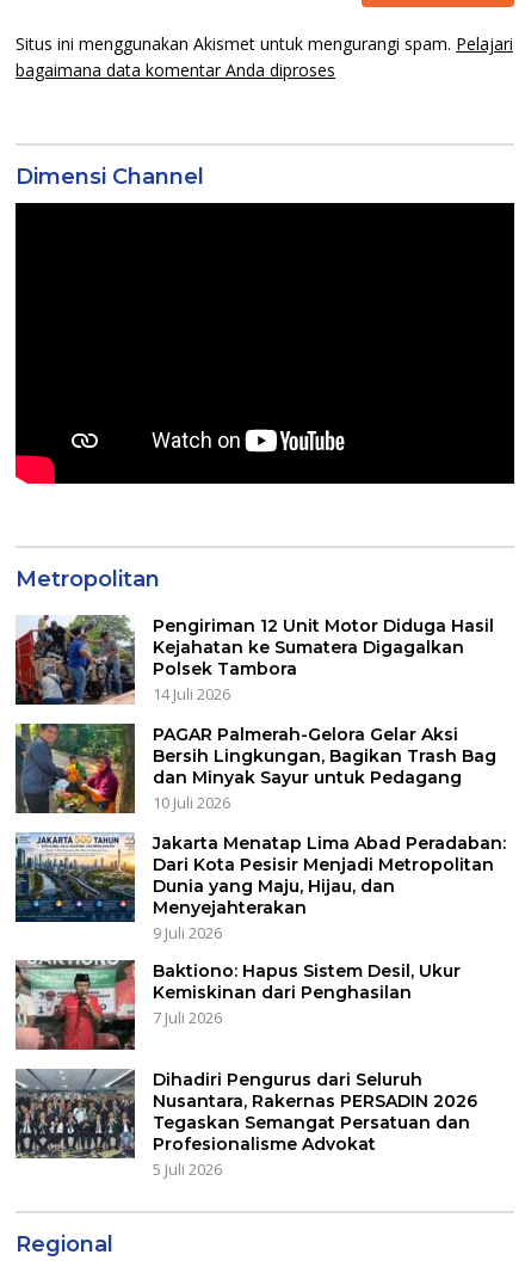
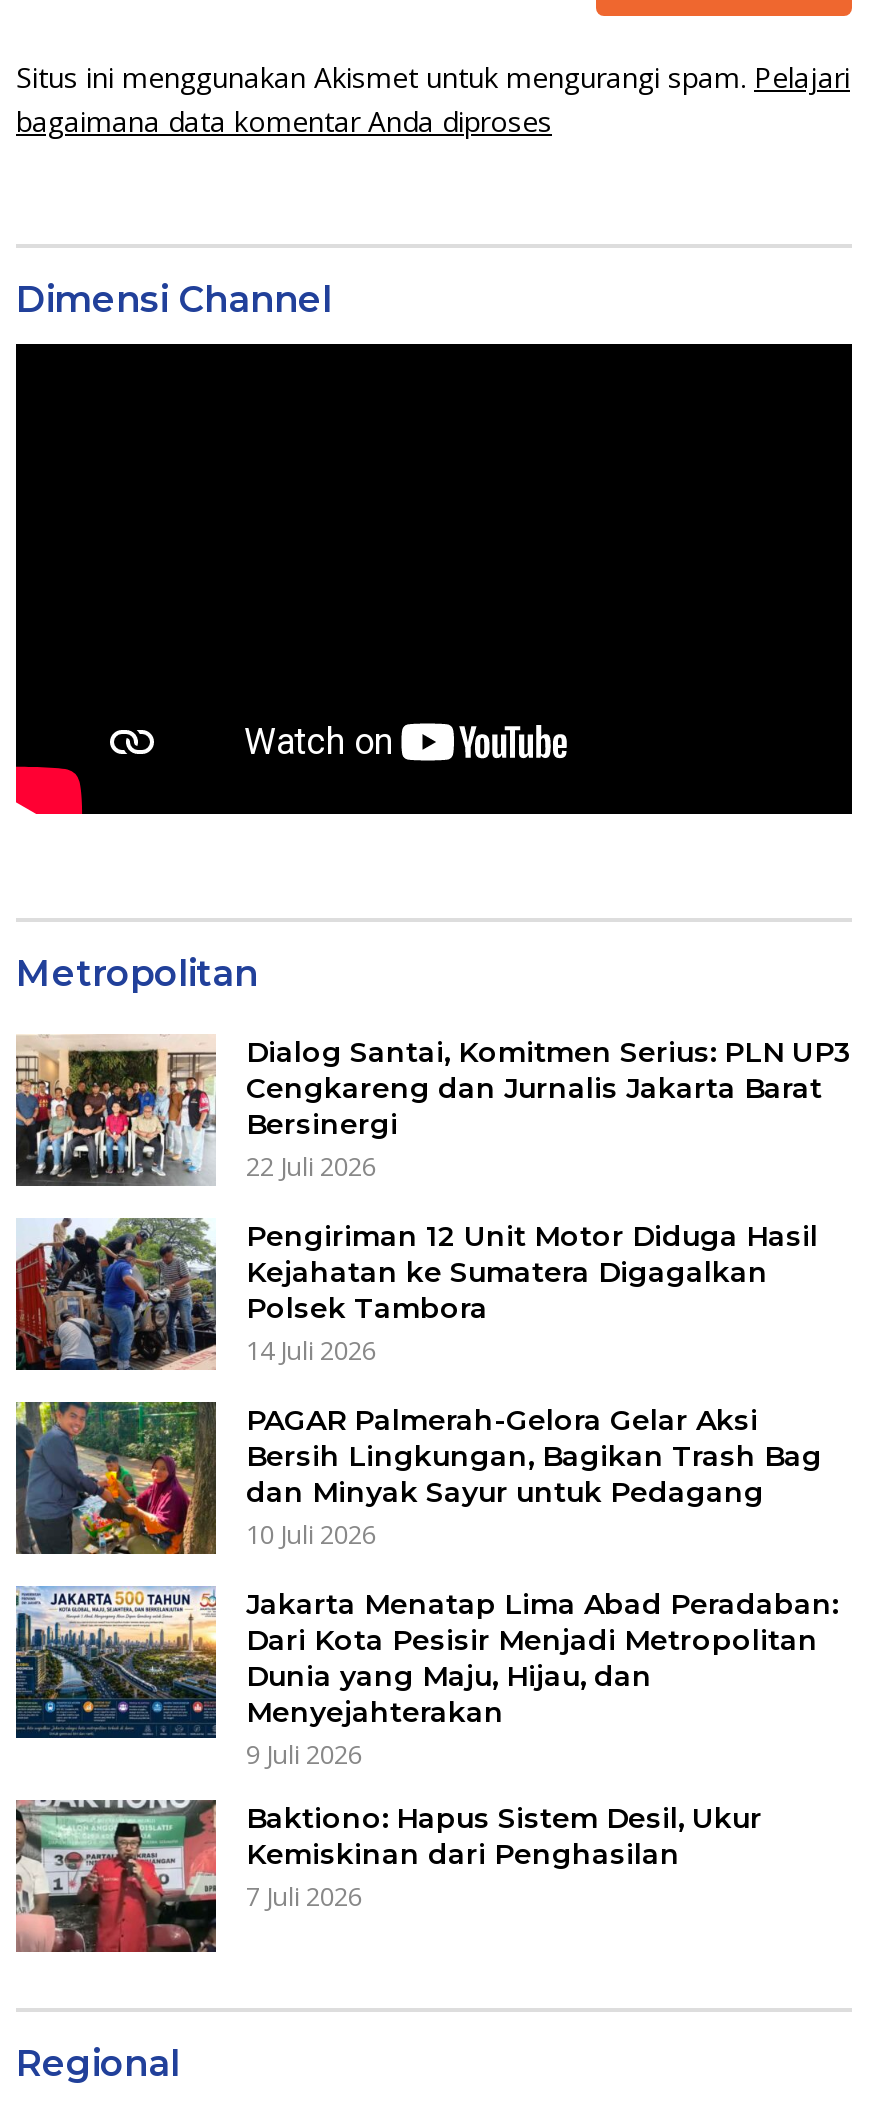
none -> [14,1034,852,1186] [image] | Dialog Santai, Komitmen Serius: PLN UP3 | Cengkareng dan Jurnalis Jakarta Barat | Bersinergi | 22 Juli 2026
moved [14,611,506,1028] -> [14,1214,838,1914]: [image] | Pengiriman 12 Unit Motor Diduga Hasil | Kejahatan ke Sumatera Digagalkan | ... | Kemiskinan dari Penghasilan | 7 Juli 2026
[14,1068,477,1180] [image] | Dihadiri Pengurus dari Seluruh | Nusantara, Rakernas PERSADIN 2026 | Tegaskan Semangat Persatuan dan | Profesionalisme Advokat | 5 Juli 2026 -> none

